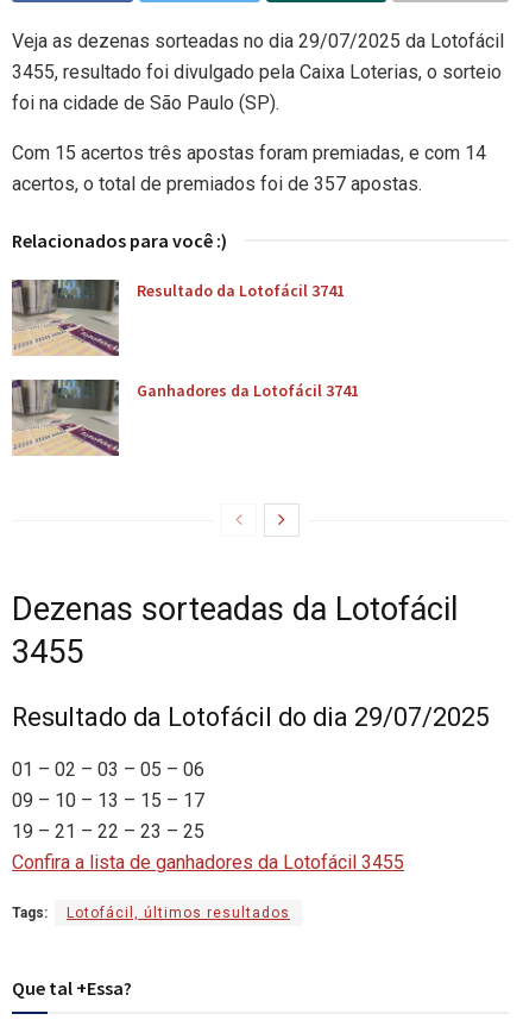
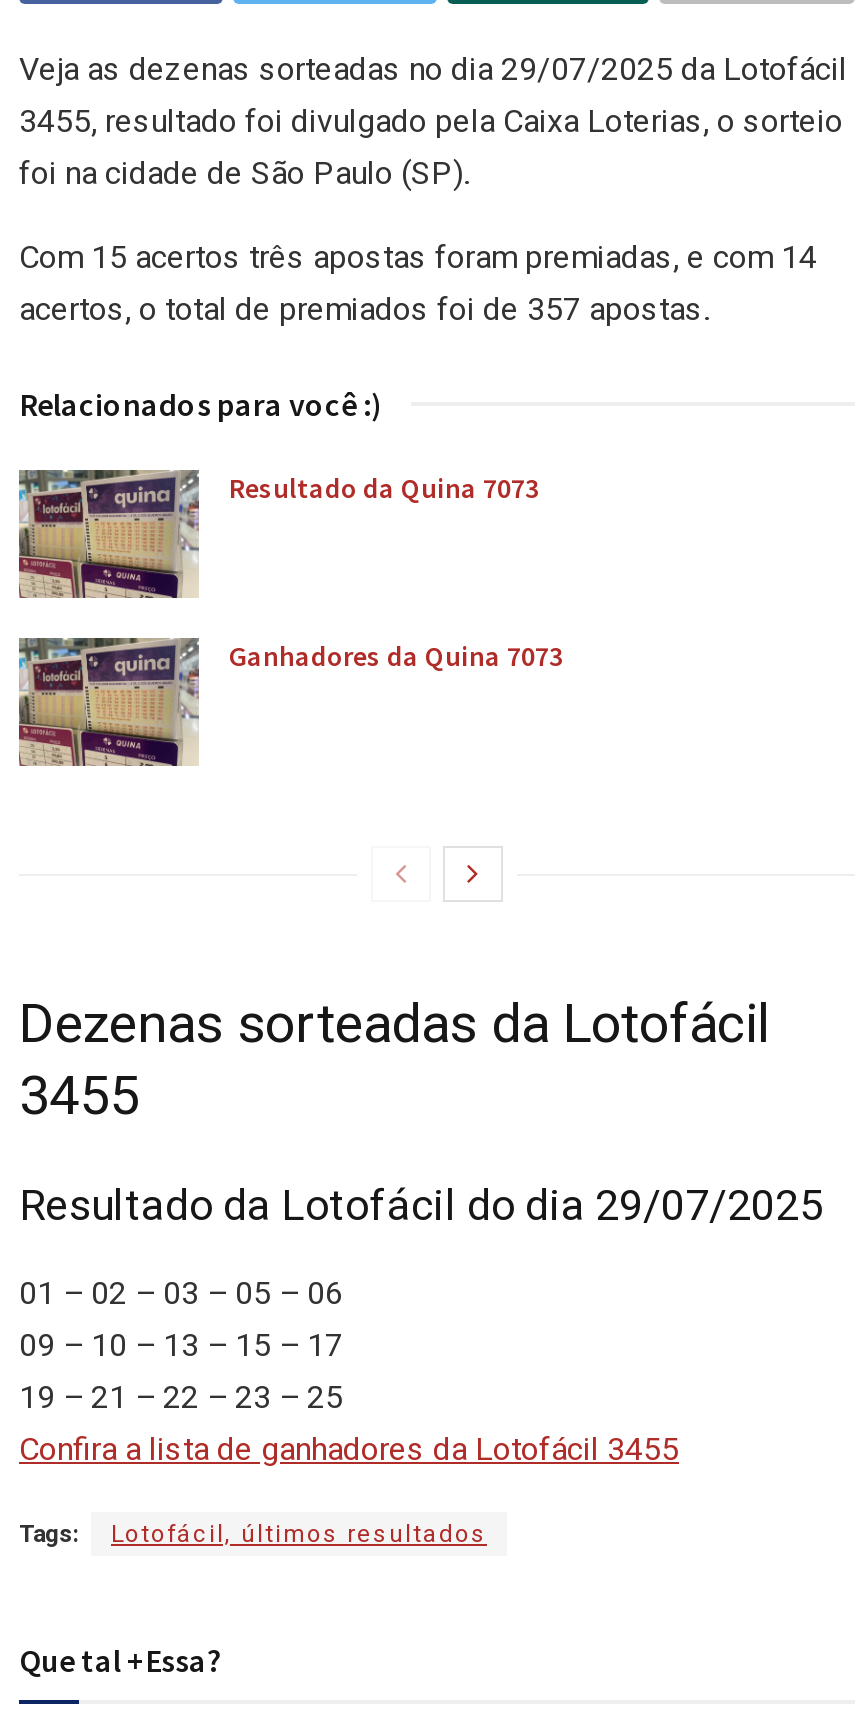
[11,279,345,357] [image] | Resultado da Lotofácil 3741 -> [17,468,539,600] [image] | Resultado da Quina 7073
[11,378,359,457] [image] | Ganhadores da Lotofácil 3741 -> [17,636,563,768] [image] | Ganhadores da Quina 7073

